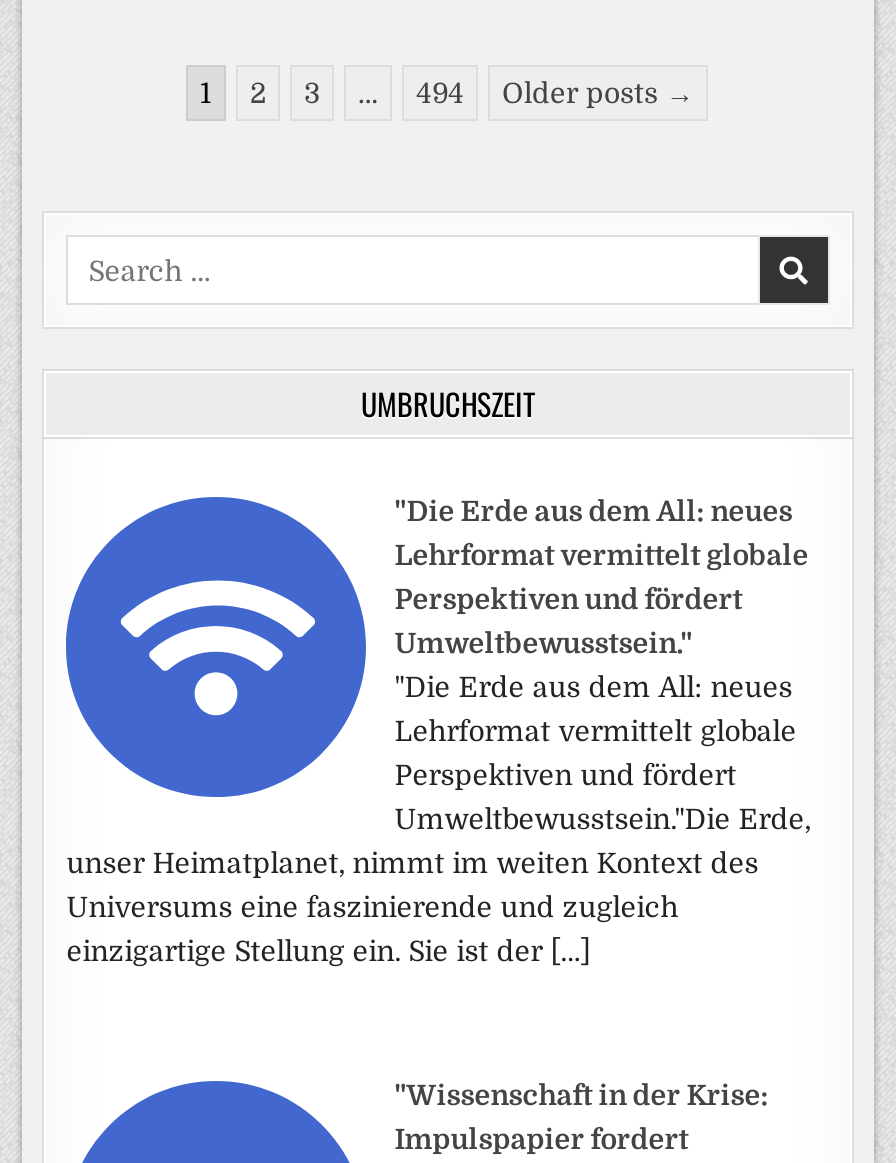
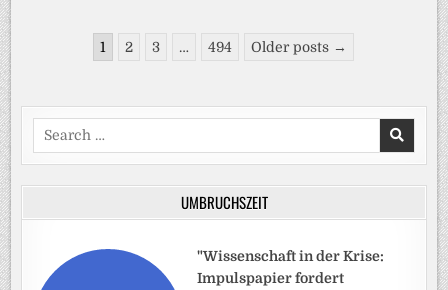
[64,496,810,968] [image] | "Die Erde aus dem All: neues | Lehrformat vermittelt globale | Perspektiven und fördert | Umweltbewusstsein." | "Die Erde aus dem All: neues | Lehrformat vermittelt globale | Perspektiven und fördert | Umweltbewusstsein."Die Erde, | unser Heimatplanet, nimmt im weiten Kontext des | Universums eine faszinierende und zugleich | einzigartige Stellung ein. Sie ist der […] -> none

